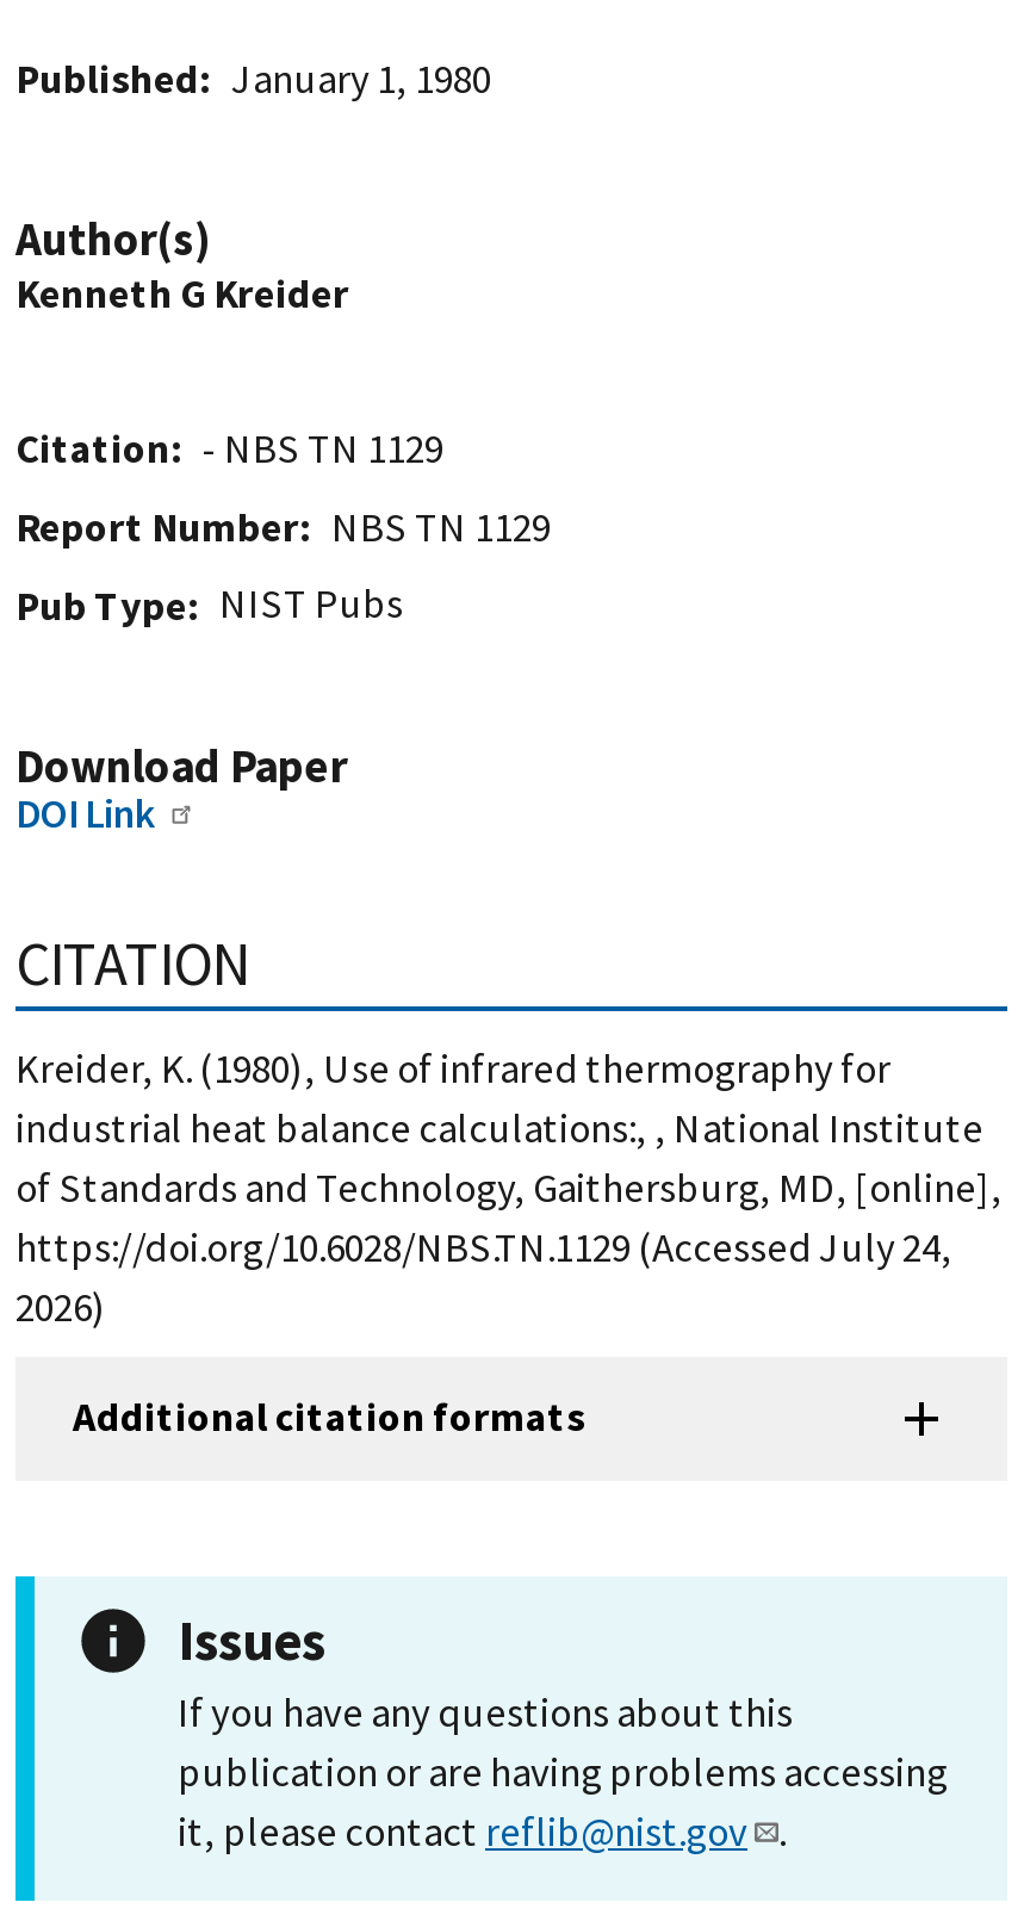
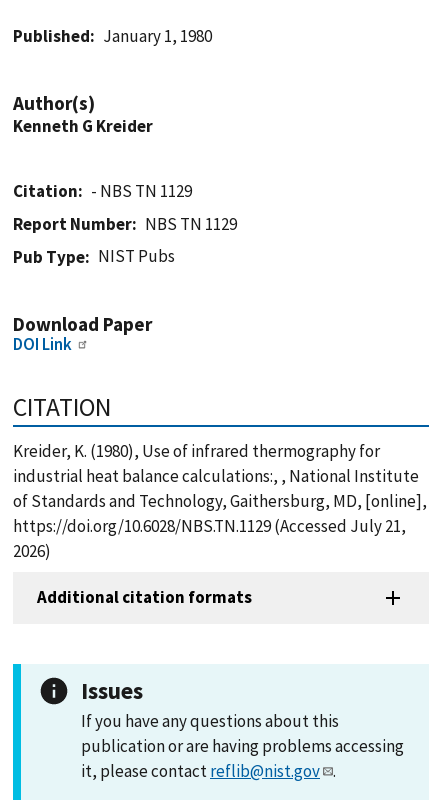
[15,1221,952,1273] https://doi.org/10.6028/NBS.TN.1129 (Accessed July 24, -> [13,515,406,537] https://doi.org/10.6028/NBS.TN.1129 (Accessed July 21,

